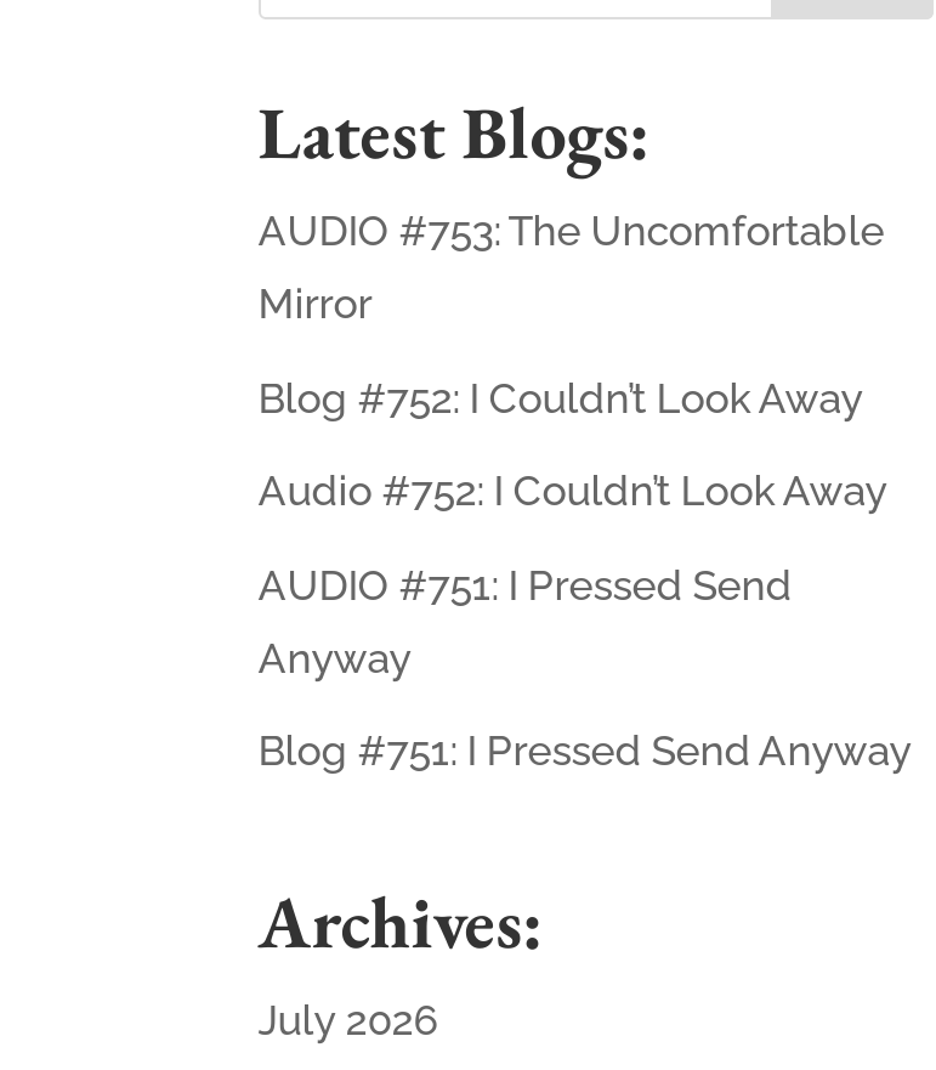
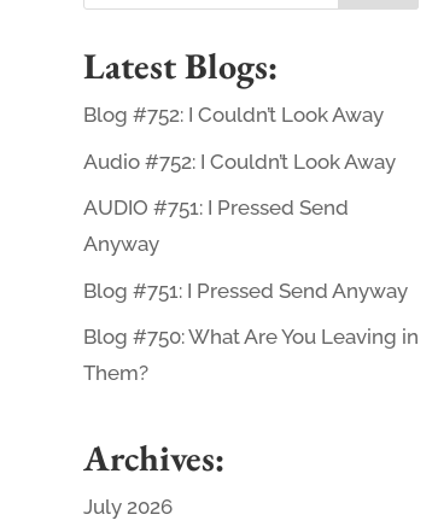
[258,206,885,328] AUDIO #753: The Uncomfortable | Mirror -> none
moved [258,373,911,775] -> [83,103,408,302]: Blog #752: I Couldn’t Look Away | Audio #752: I Couldn’t Look Away | AUDIO #751: I Pressed Send | Anyway | Blog #751: I Pressed Send Anyway
none -> [83,325,418,385] Blog #750: What Are You Leaving in | Them?

